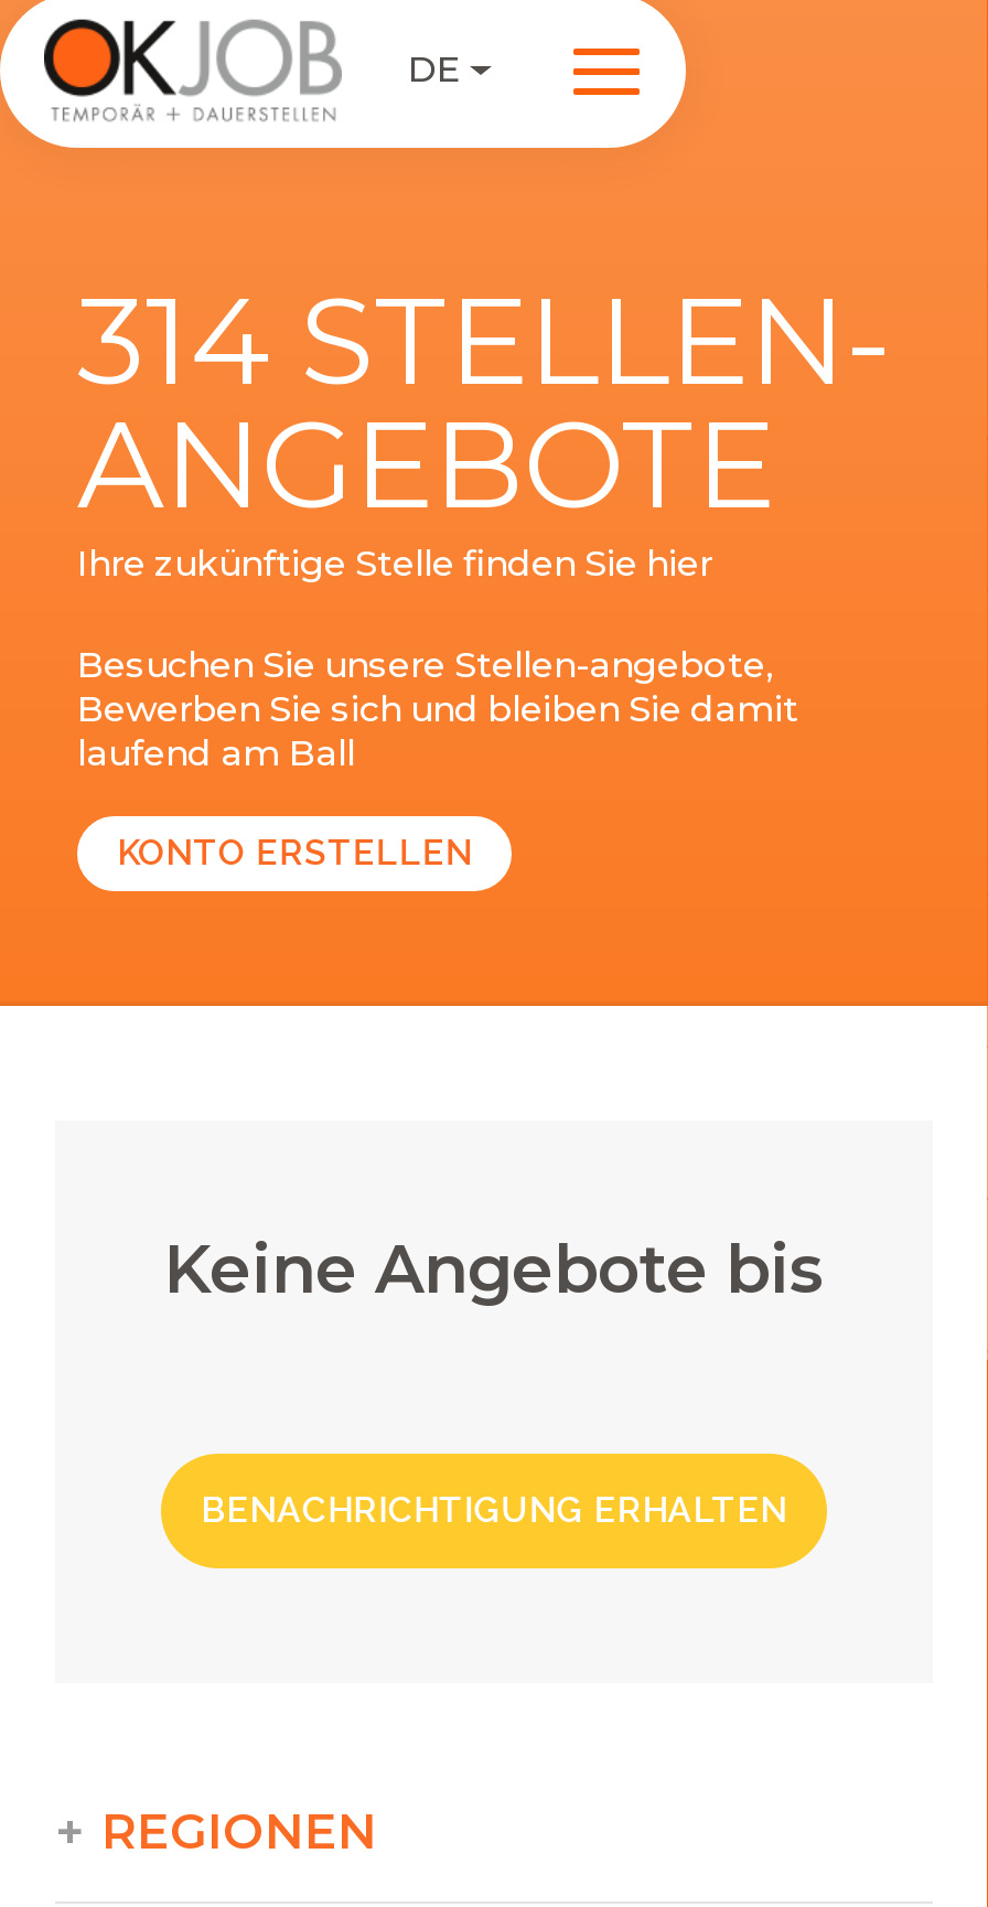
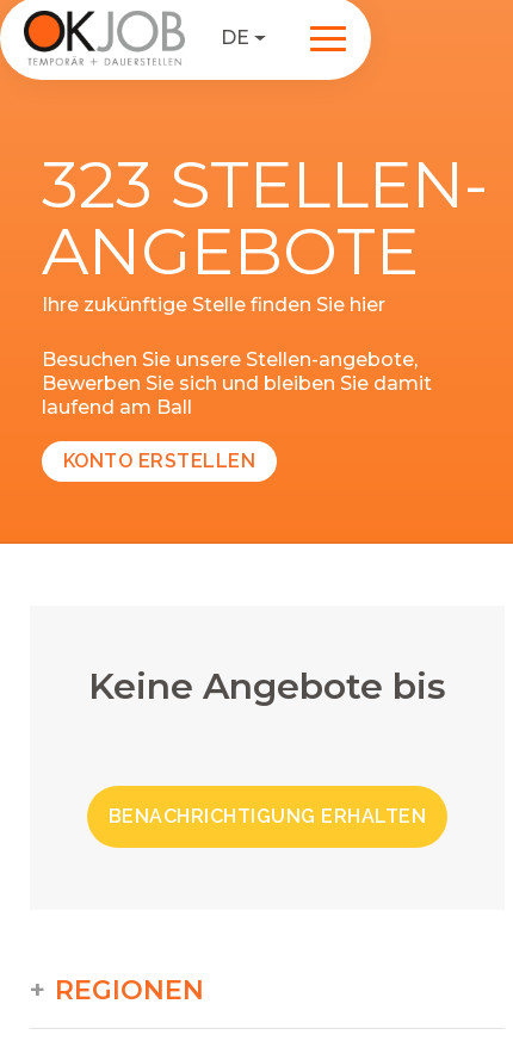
[77,267,889,415] 314 STELLEN- -> [42,144,488,224] 323 STELLEN-

